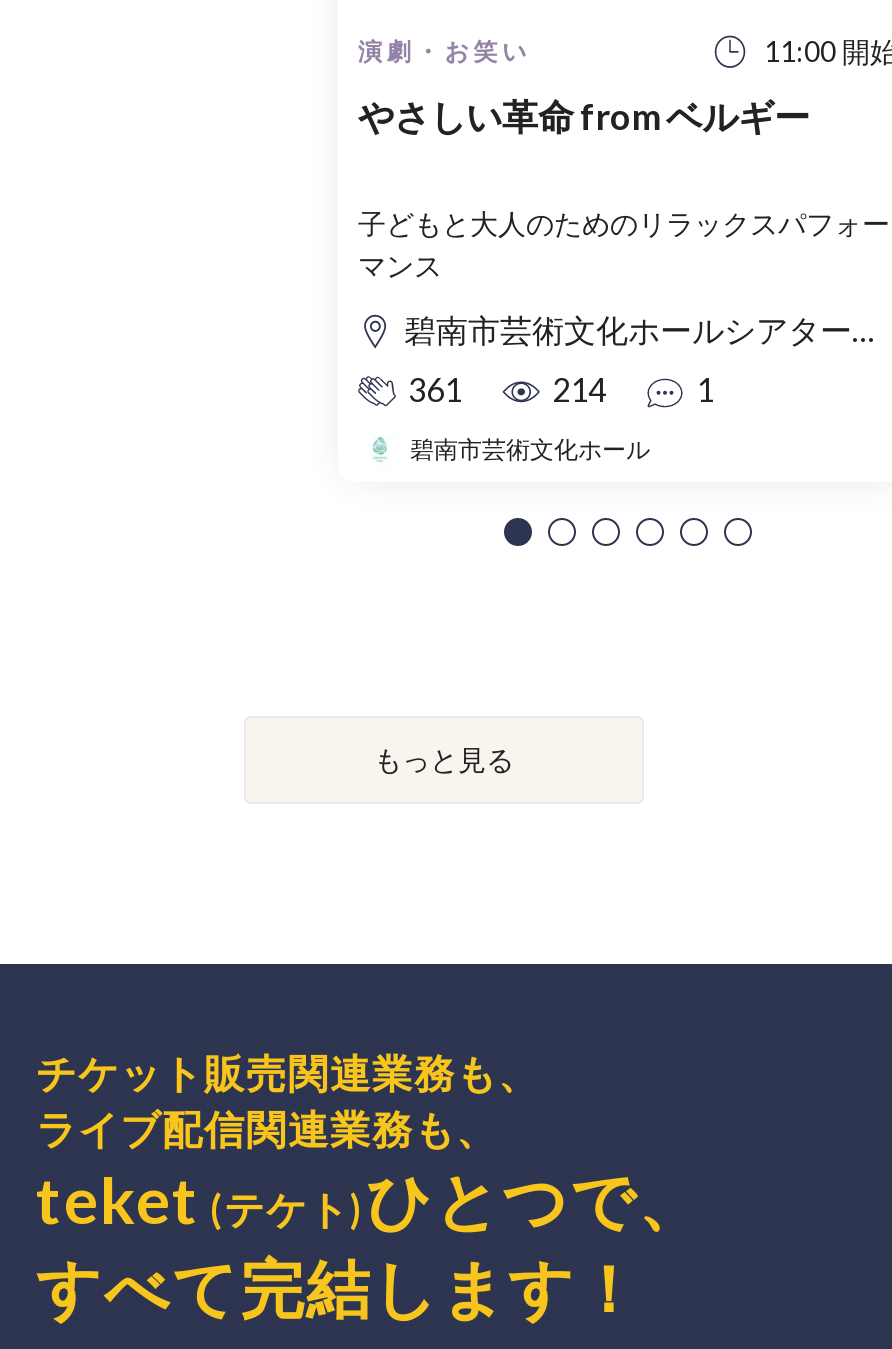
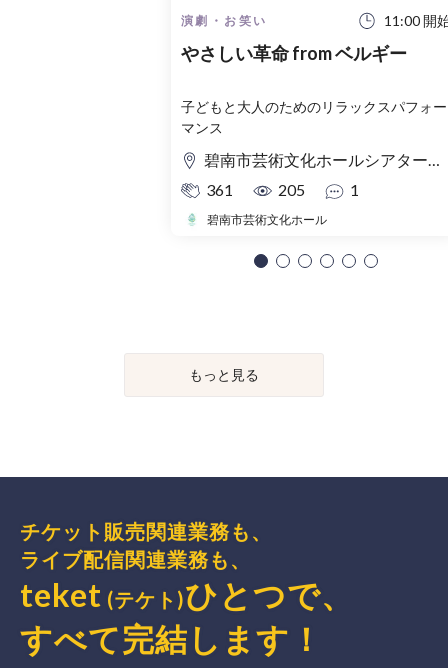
[552,371,606,409] 214 -> [278,180,305,199] 205

